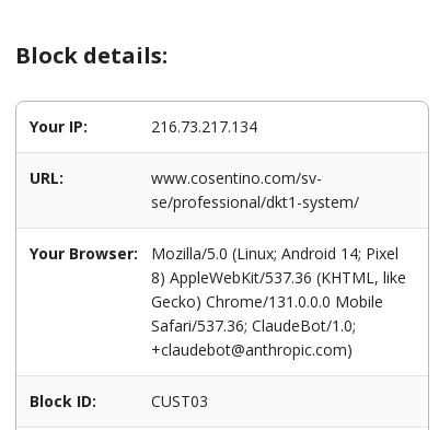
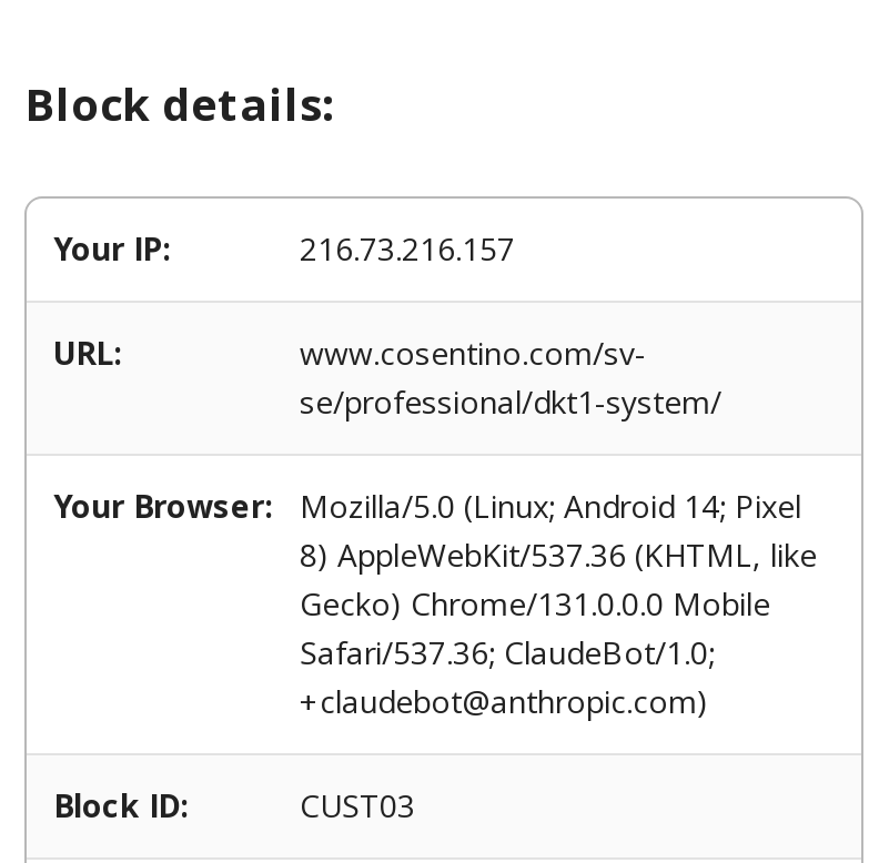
[151,116,257,137] 216.73.217.134 -> [300,227,515,270] 216.73.216.157

